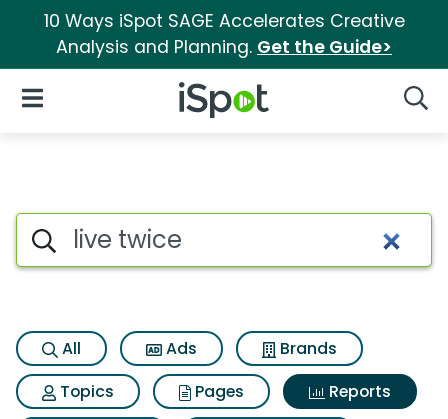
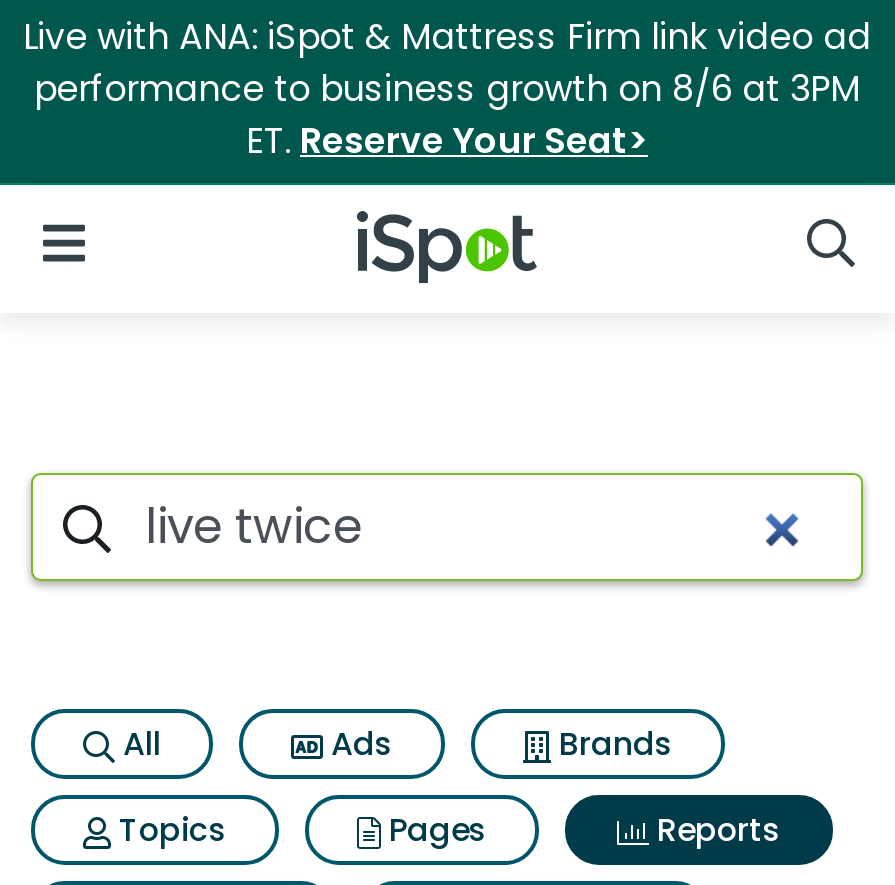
[43,9,404,59] 10 Ways iSpot SAGE Accelerates Creative | Analysis and Planning. Get the Guide> -> [23,13,871,165] Live with ANA: iSpot & Mattress Firm link video ad | performance to business growth on 8/6 at 3PM | ET. Reserve Your Seat>

